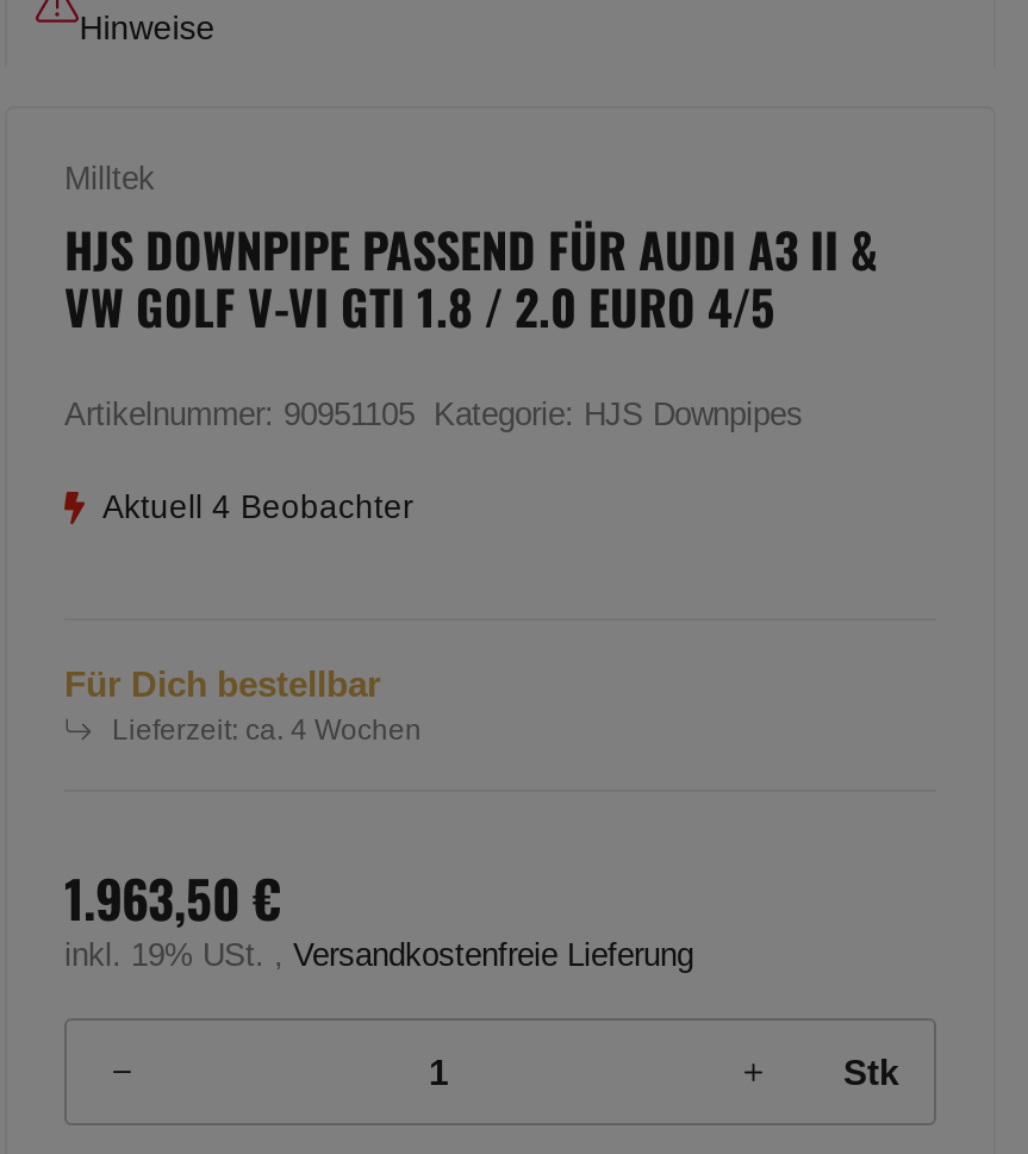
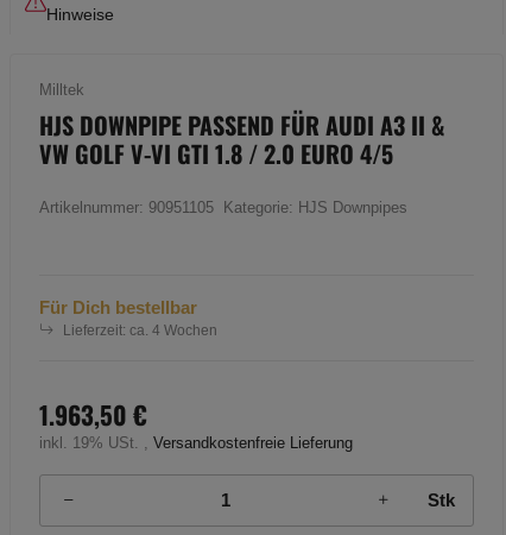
[102,489,415,525] Aktuell 4 Beobachter -> none

